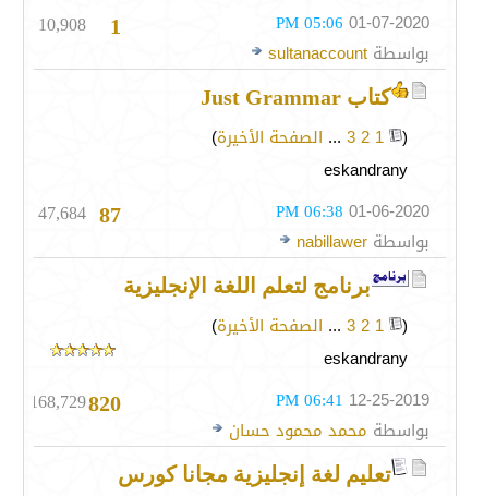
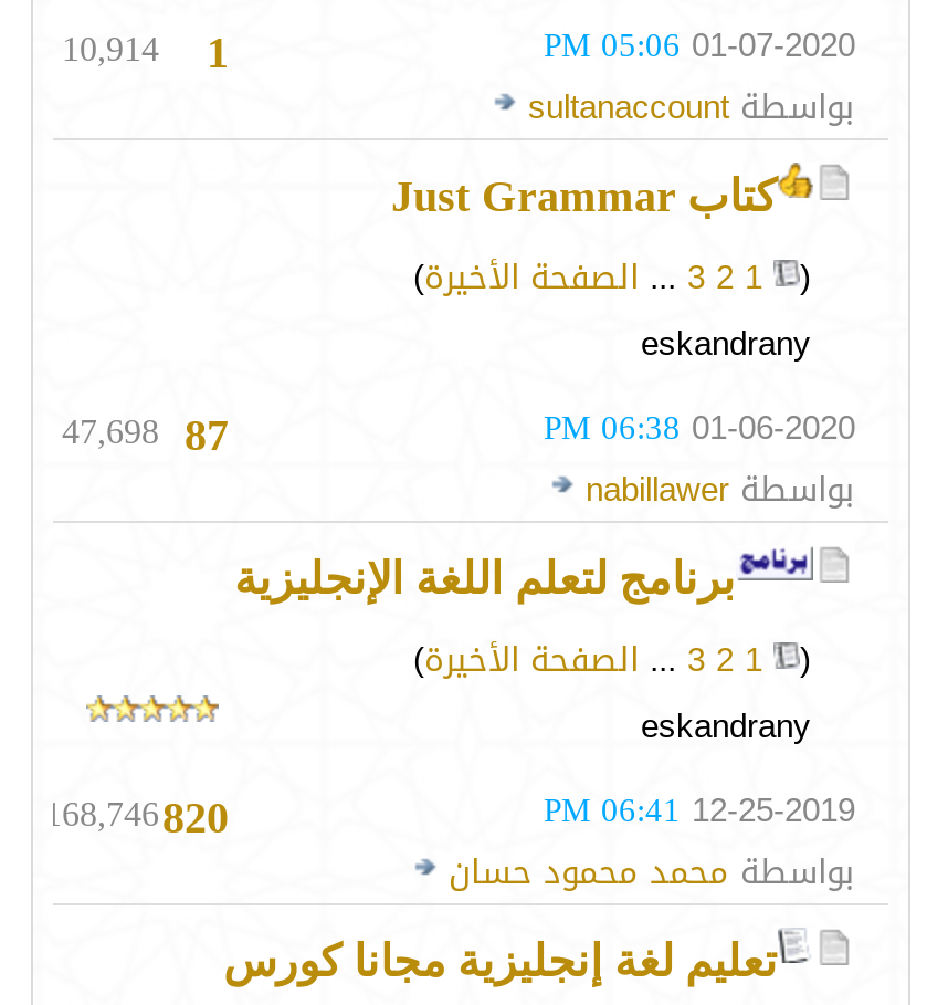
[38,8,120,41] 10,908 1 -> [62,14,229,83] 10,914 1
[38,196,120,230] 47,684 87 -> [62,397,229,465] 47,698 87
[29,385,120,419] 168,729 820 -> [44,779,229,848] 168,746 820

